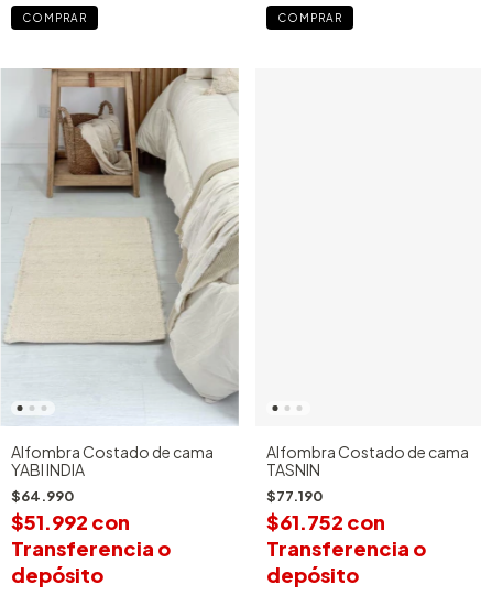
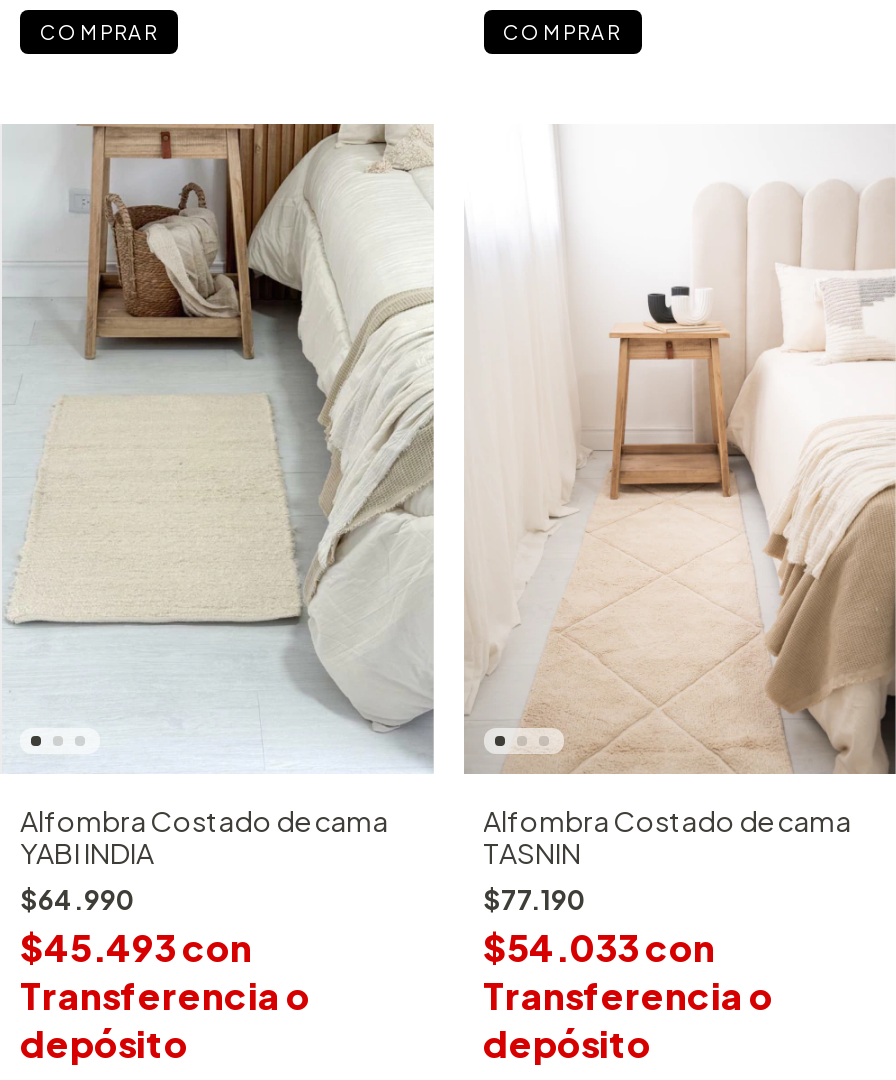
none -> [464,176,890,776] [image]
[11,509,130,534] $51.992 con -> [20,924,252,970] $45.493 con
[266,509,385,534] $61.752 con -> [483,924,715,970] $54.033 con

